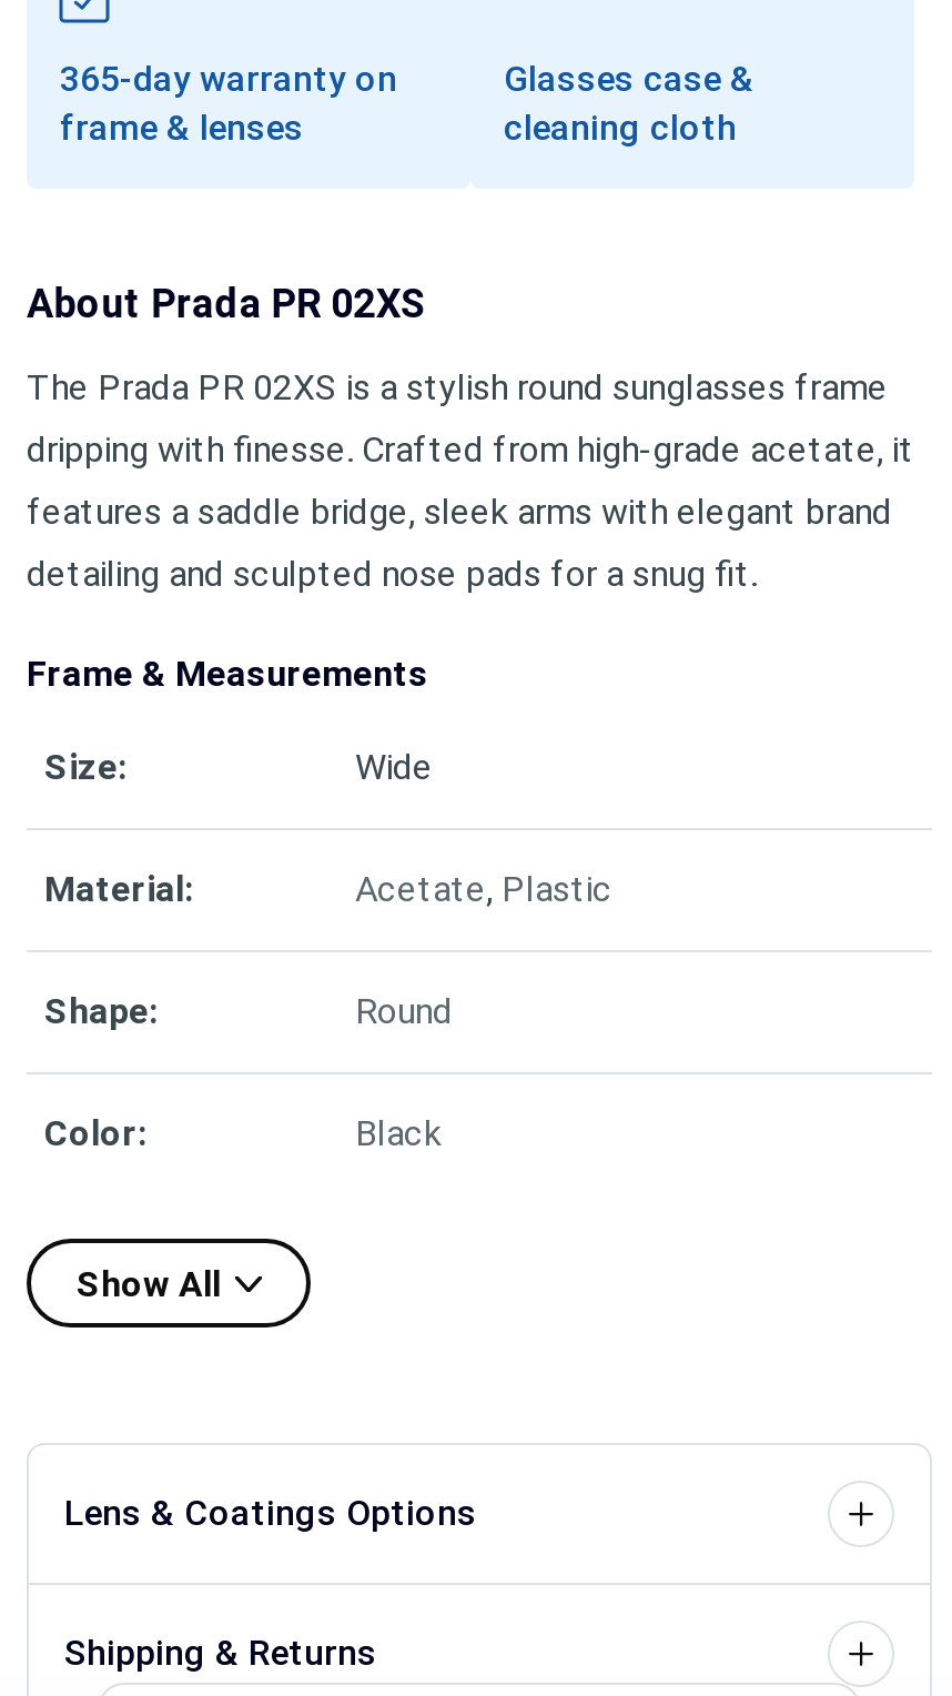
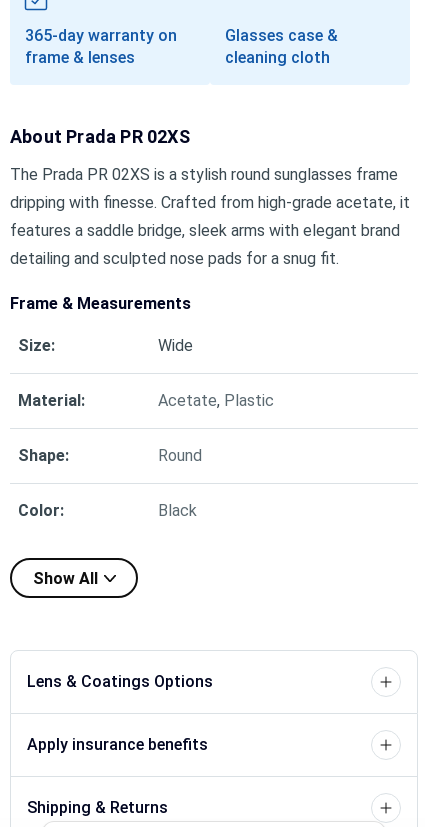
none -> [27,735,208,754] Apply insurance benefits

